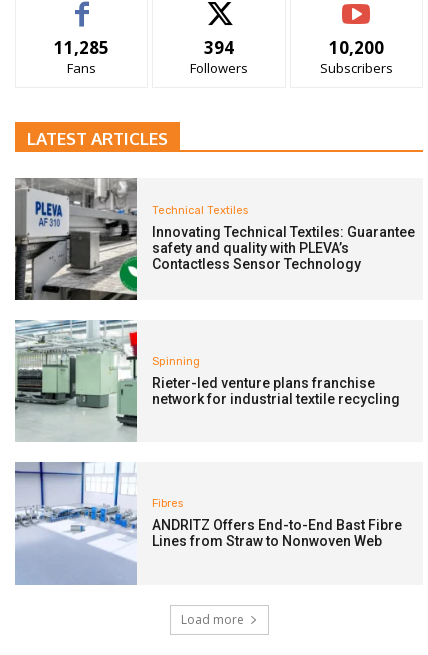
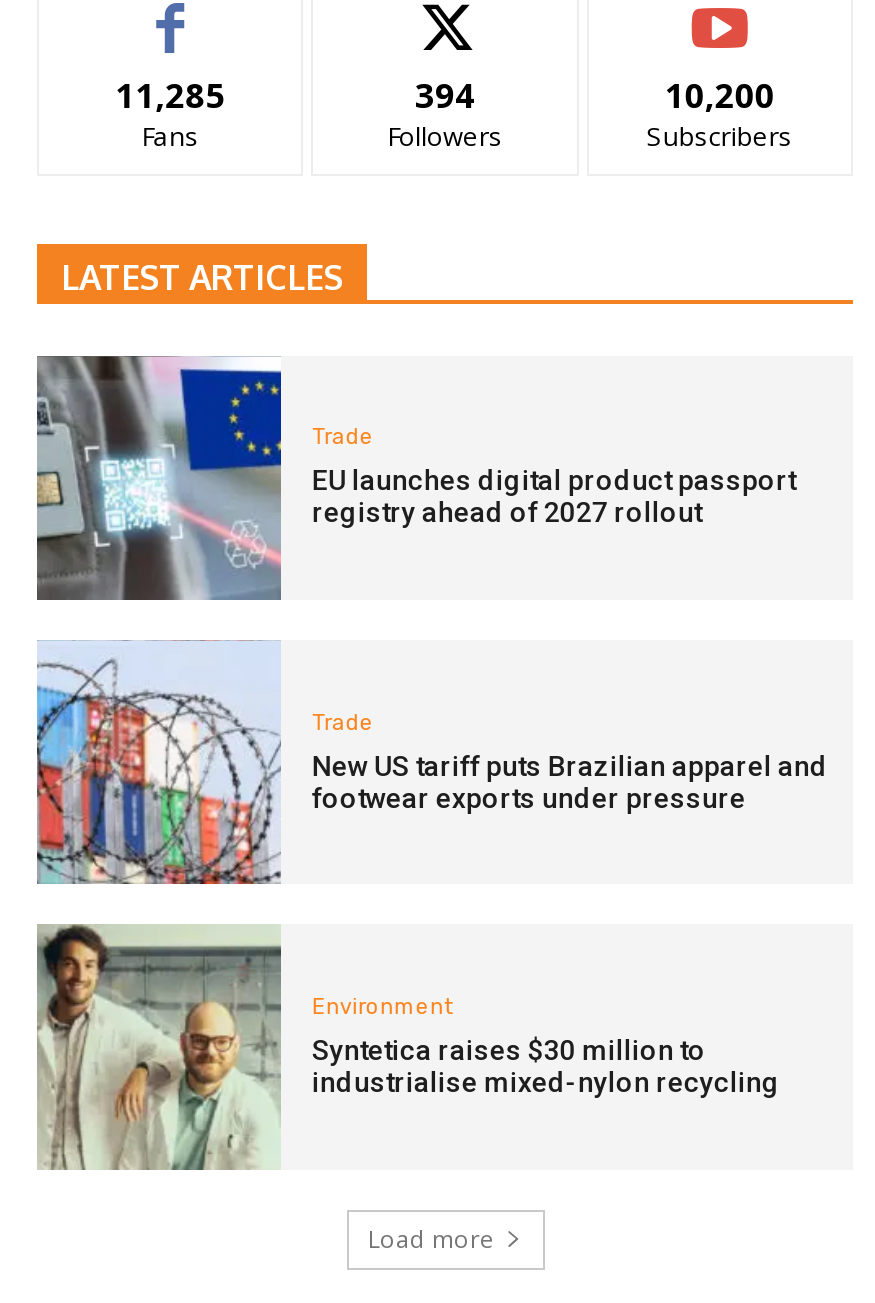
[14,178,415,301] [image] | Technical Textiles | Innovating Technical Textiles: Guarantee | safety and quality with PLEVA’s | Contactless Sensor Technology -> [35,356,796,602] [image] | Trade | EU launches digital product passport | registry ahead of 2027 rollout
[14,320,400,442] [image] | Spinning | Rieter-led venture plans franchise | network for industrial textile recycling -> [35,642,828,886] [image] | Trade | New US tariff puts Brazilian apparel and | footwear exports under pressure
[15,462,402,585] [image] | Fibres | ANDRITZ Offers End-to-End Bast Fibre | Lines from Straw to Nonwoven Web -> [37,924,780,1170] [image] | Environment | Syntetica raises $30 million to | industrialise mixed-nylon recycling

